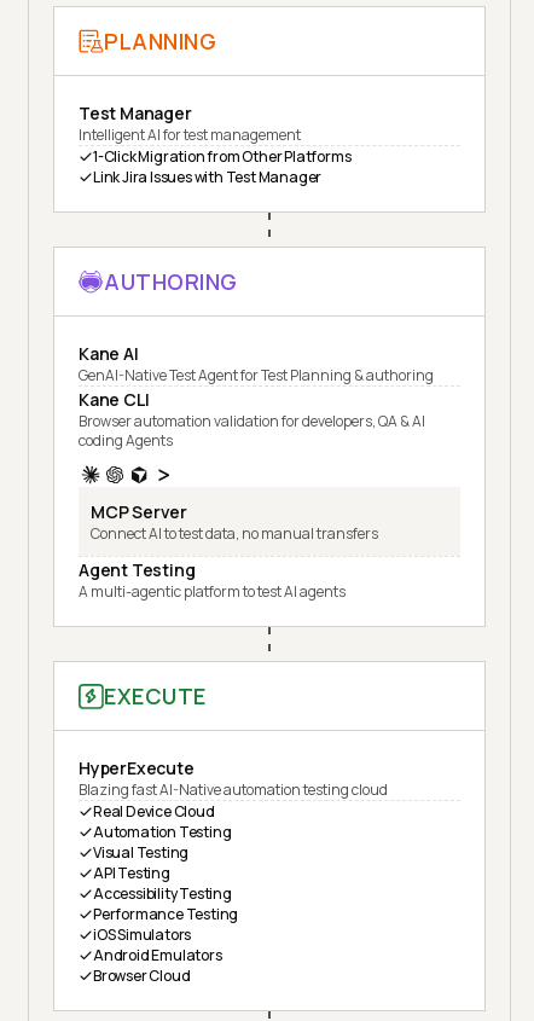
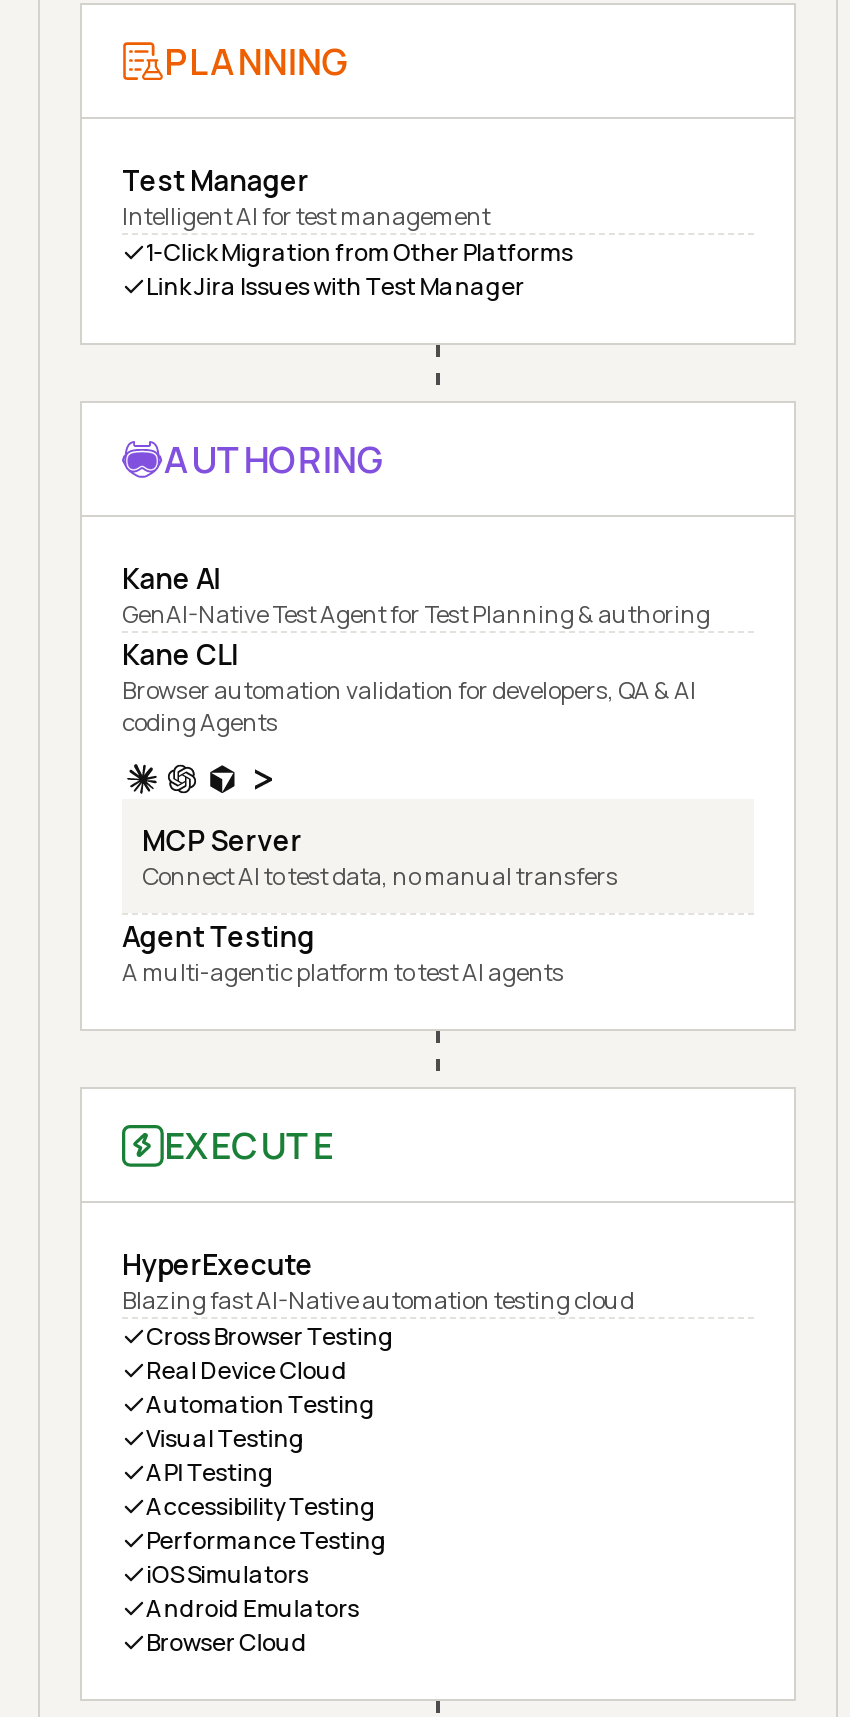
none -> [146,1319,394,1353] Cross Browser Testing

